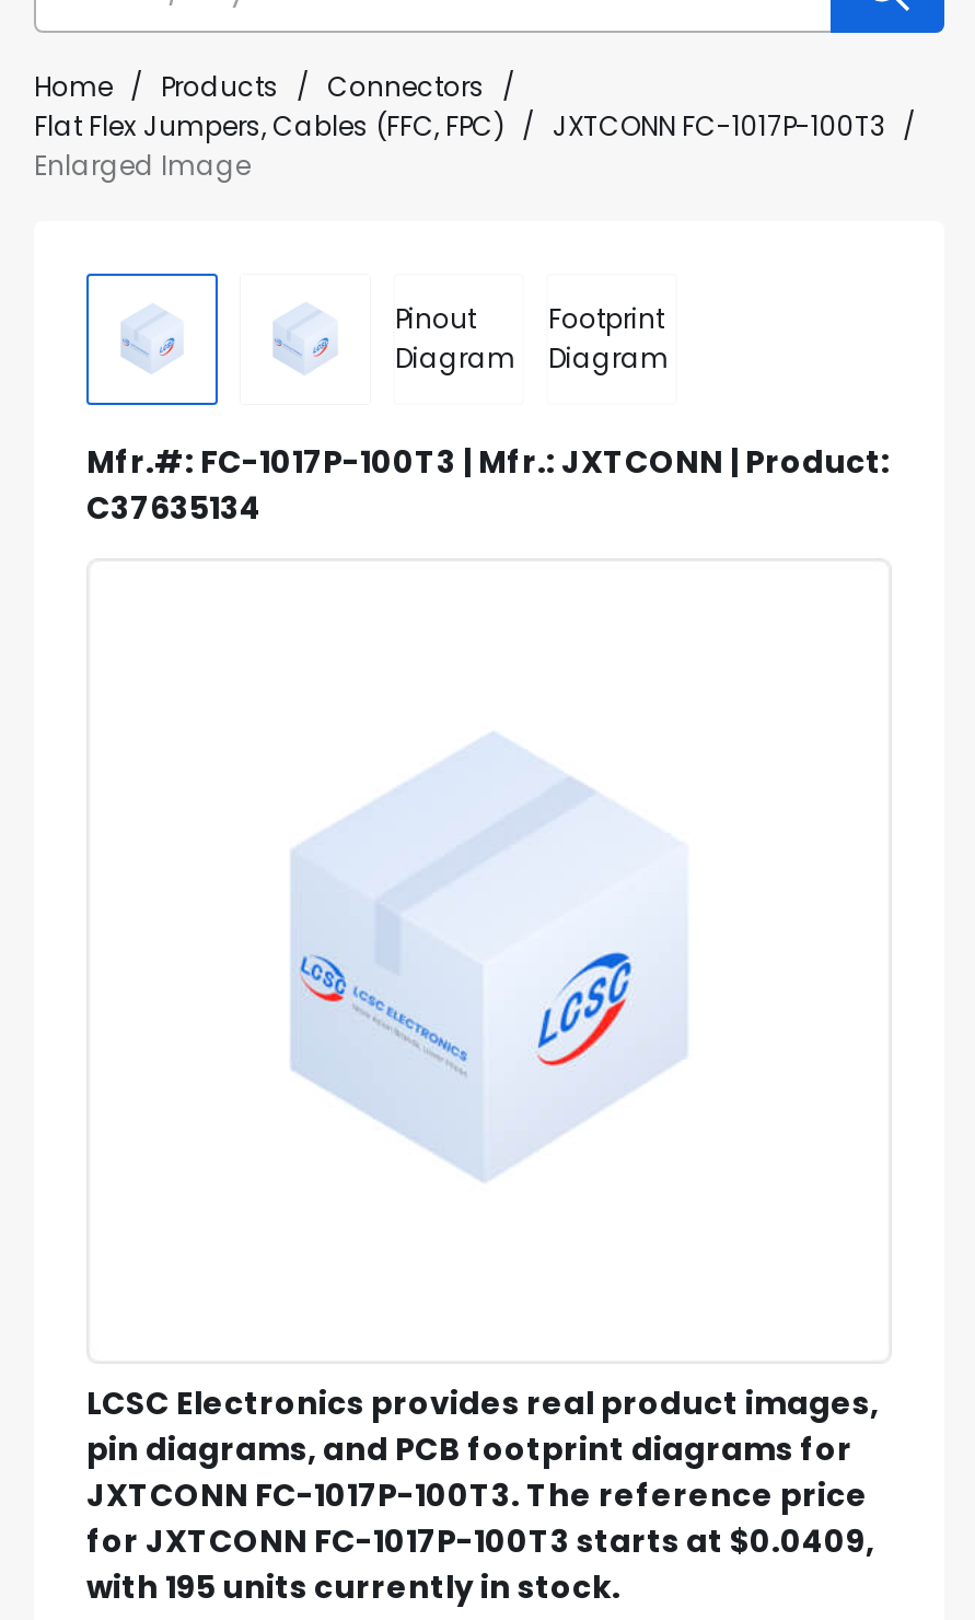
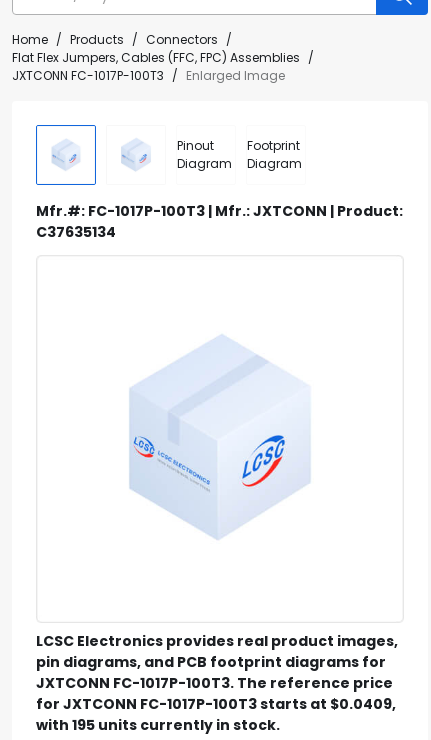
[34,107,916,184] Flat Flex Jumpers, Cables (FFC, FPC) / JXTCONN FC-1017P-100T3 / | Enlarged Image -> [12,49,314,84] Flat Flex Jumpers, Cables (FFC, FPC) Assemblies / | JXTCONN FC-1017P-100T3 / Enlarged Image

